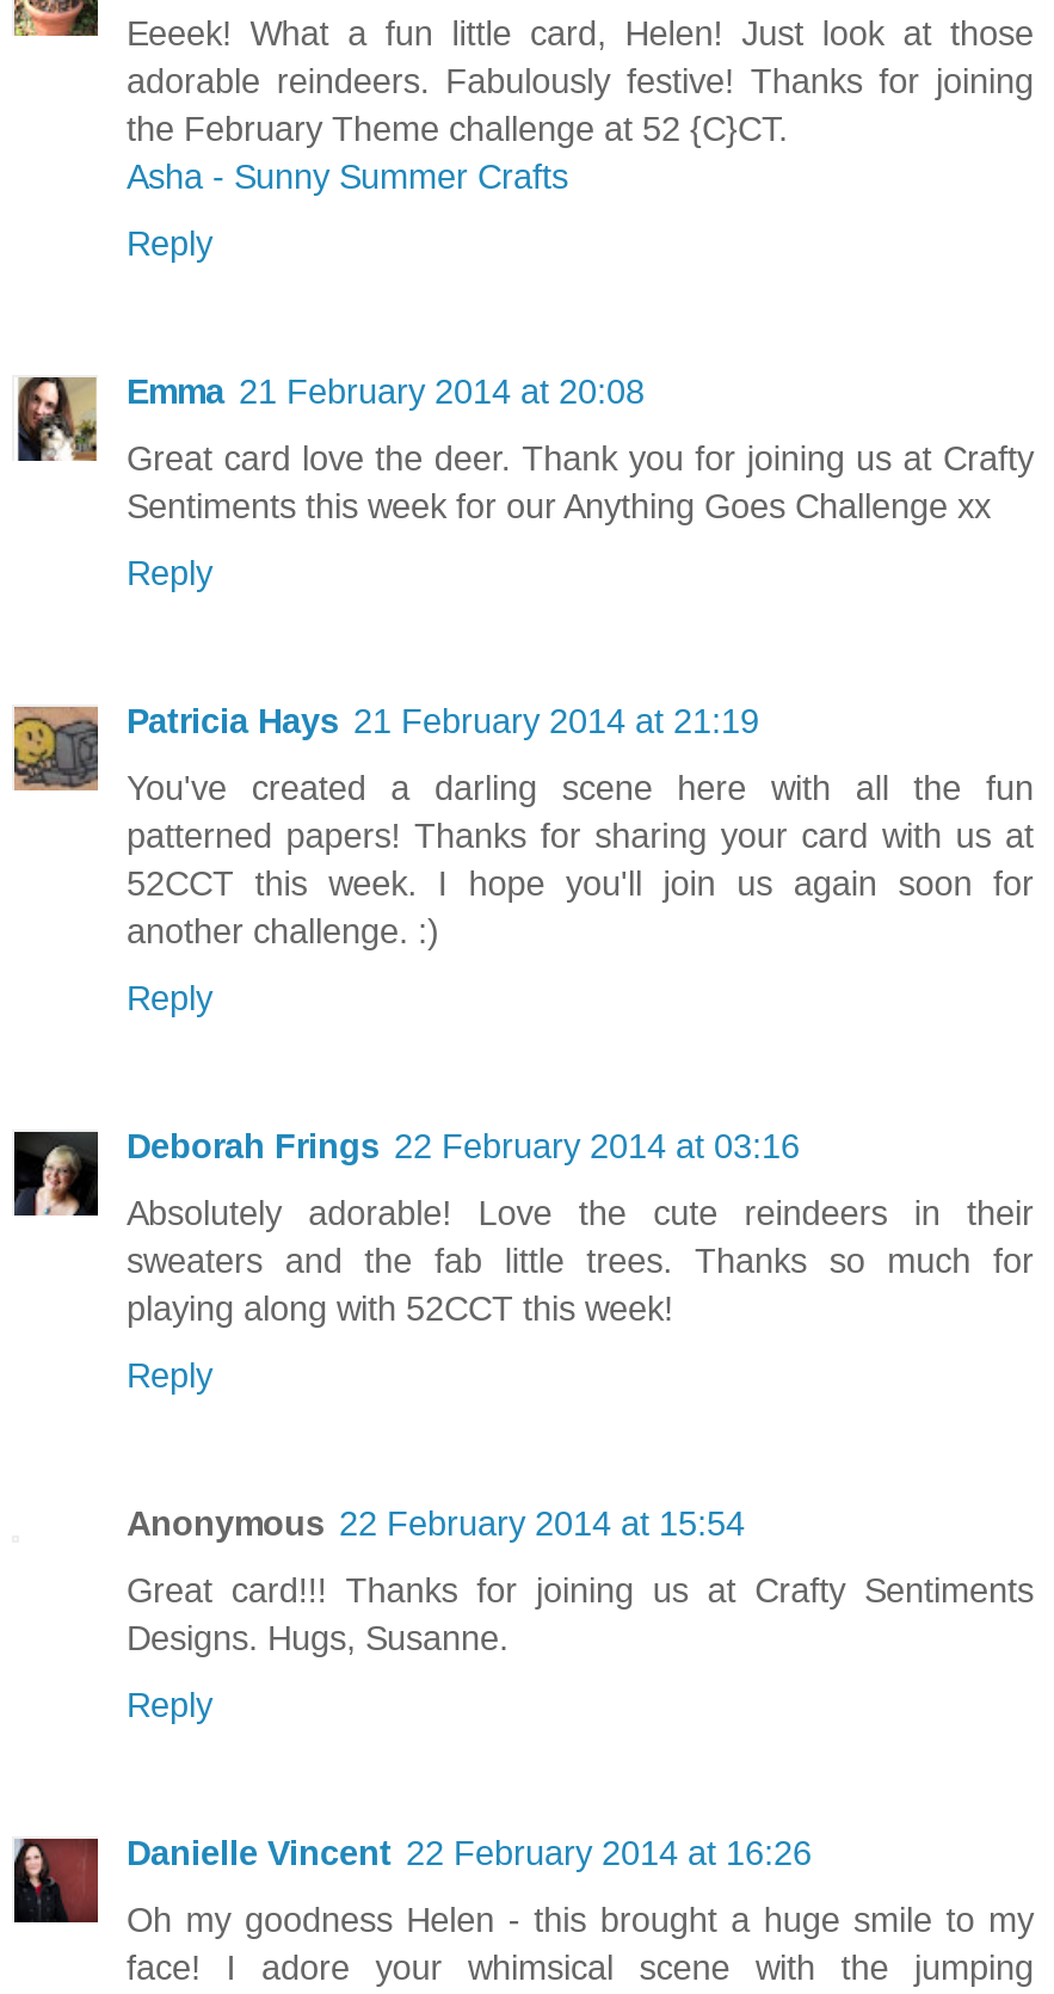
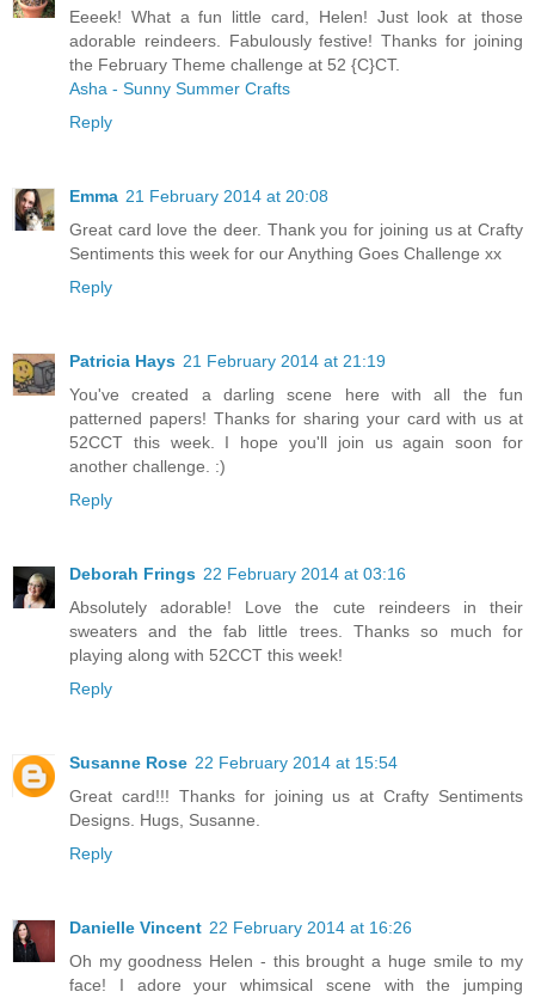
none -> [12,754,56,798] [image]
[127,1505,745,1543] Anonymous 22 February 2014 at 15:54 -> [69,753,398,772] Susanne Rose 22 February 2014 at 15:54

